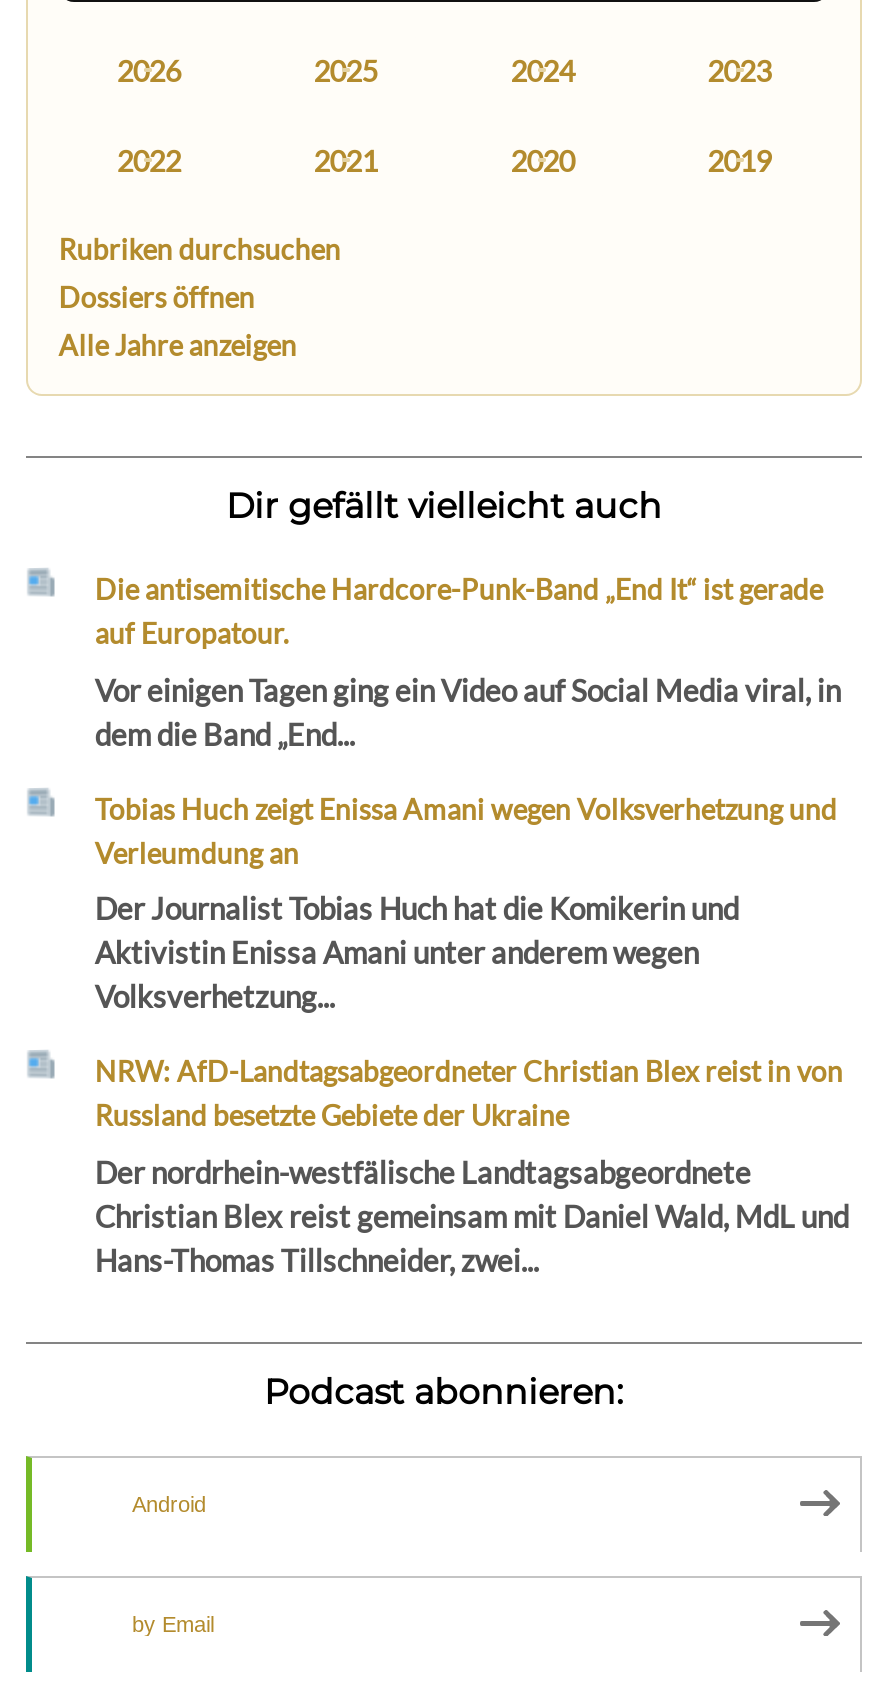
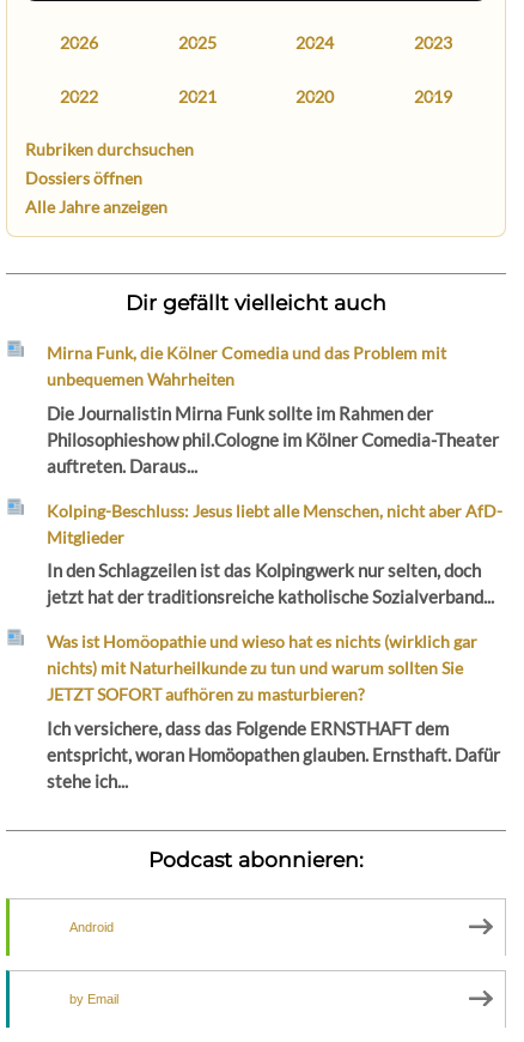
[95,572,823,650] Die antisemitische Hardcore-Punk-Band „End It“ ist gerade | auf Europatour. -> [47,343,447,389] Mirna Funk, die Kölner Comedia und das Problem mit | unbequemen Wahrheiten
[95,672,841,752] Vor einigen Tagen ging ein Video auf Social Media viral, in | dem die Band „End... -> [47,402,499,476] Die Journalistin Mirna Funk sollte im Rahmen der | Philosophieshow phil.Cologne im Kölner Comedia-Theater | auftreten. Daraus...
[95,792,837,870] Tobias Huch zeigt Enissa Amani wegen Volksverhetzung und | Verleumdung an -> [47,500,503,547] Kolping-Beschluss: Jesus liebt alle Menschen, nicht aber AfD- | Mitglieder
[95,891,739,1015] Der Journalist Tobias Huch hat die Komikerin und | Aktivistin Enissa Amani unter anderem wegen | Volksverhetzung... -> [47,560,495,608] In den Schlagzeilen ist das Kolpingwerk nur selten, doch | jetzt hat der traditionsreiche katholische Sozialverband...
[95,1055,843,1133] NRW: AfD-Landtagsabgeordneter Christian Blex reist in von | Russland besetzte Gebiete der Ukraine -> [47,632,478,705] Was ist Homöopathie und wieso hat es nichts (wirklich gar | nichts) mit Naturheilkunde zu tun und warum sollten Sie | JETZT SOFORT aufhören zu masturbieren?
[95,1154,849,1278] Der nordrhein-westfälische Landtagsabgeordnete | Christian Blex reist gemeinsam mit Daniel Wald, MdL und | Hans-Thomas Tillschneider, zwei... -> [47,717,501,792] Ich versichere, dass das Folgende ERNSTHAFT dem | entspricht, woran Homöopathen glauben. Ernsthaft. Dafür | stehe ich...

